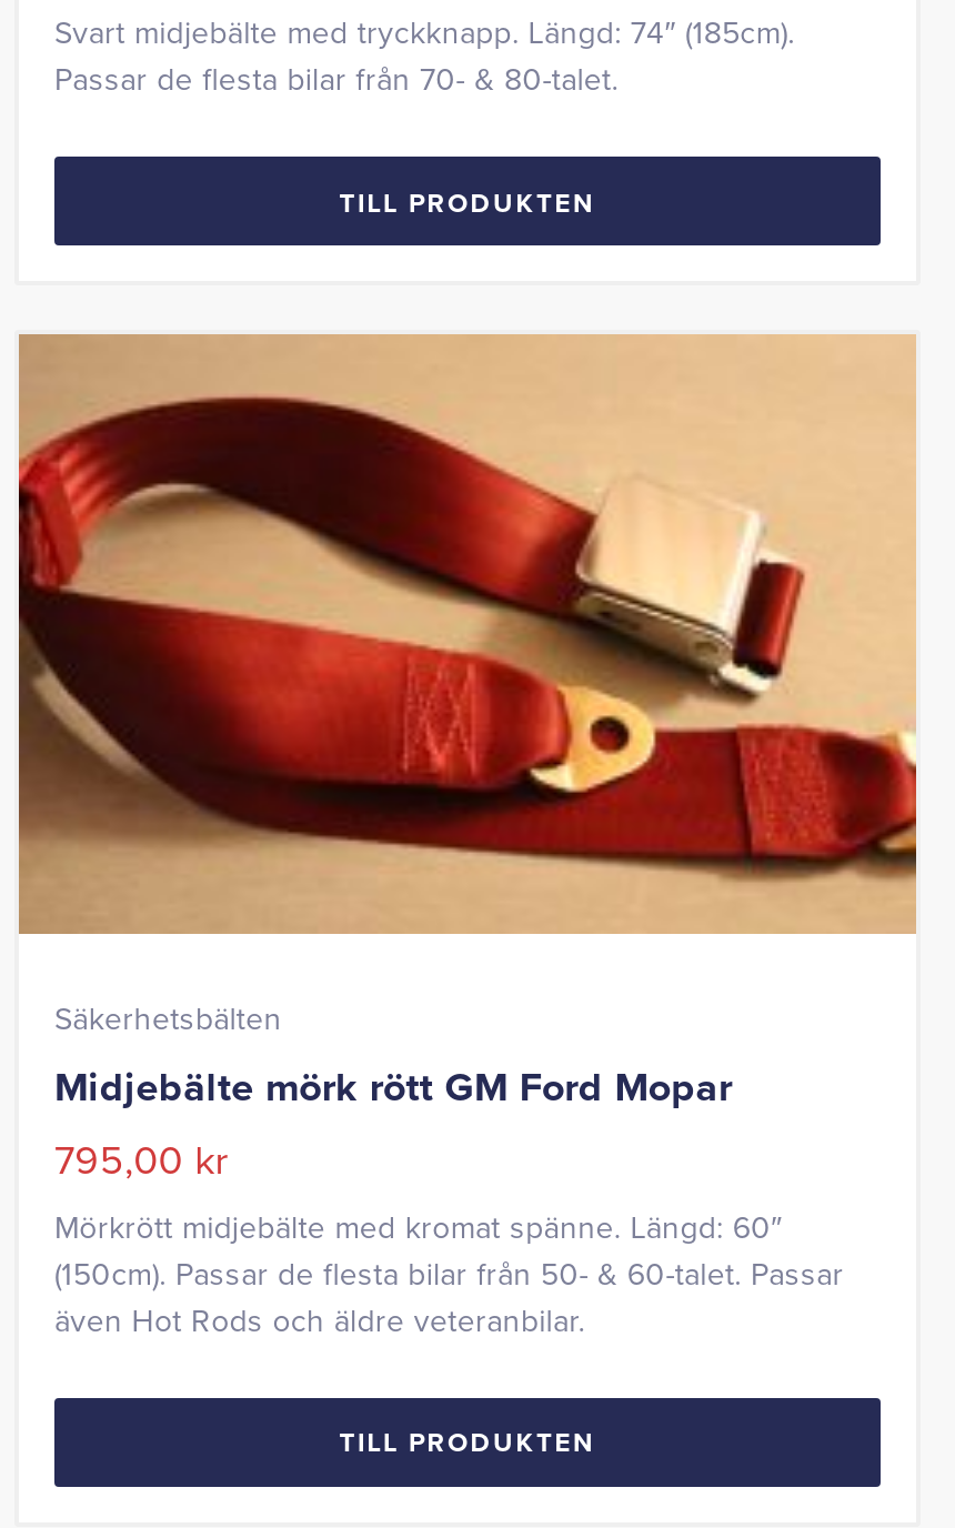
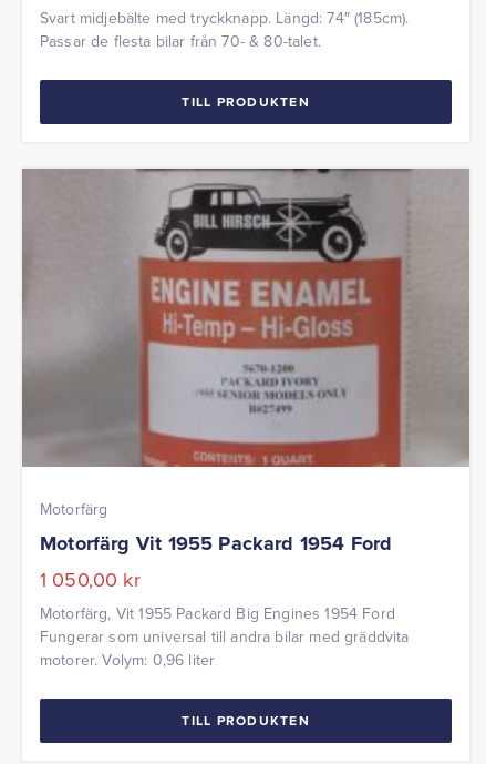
[17,333,918,1341] [image] | Säkerhetsbälten | Midjebälte mörk rött GM Ford Mopar | 795,00 kr | Mörkrött midjebälte med kromat spänne. Längd: 60″ | (150cm). Passar de flesta bilar från 50- & 60-talet. Passar | även Hot Rods och äldre veteranbilar. -> [22,167,471,671] [image] | Motorfärg | Motorfärg Vit 1955 Packard 1954 Ford | 1 050,00 kr | Motorfärg, Vit 1955 Packard Big Engines 1954 Ford | Fungerar som universal till andra bilar med gräddvita | motorer. Volym: 0,96 liter

